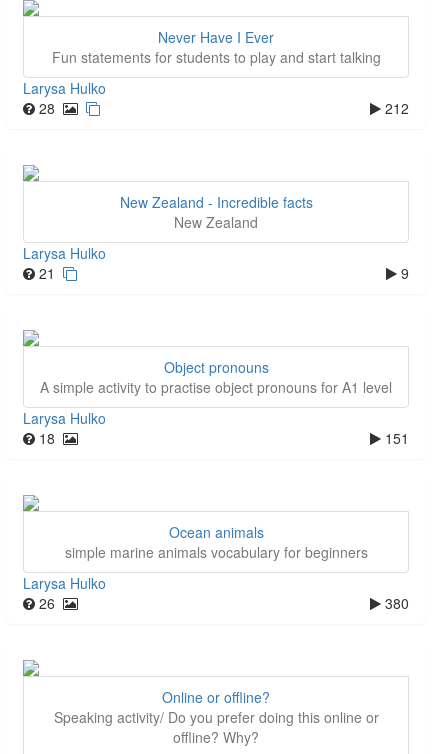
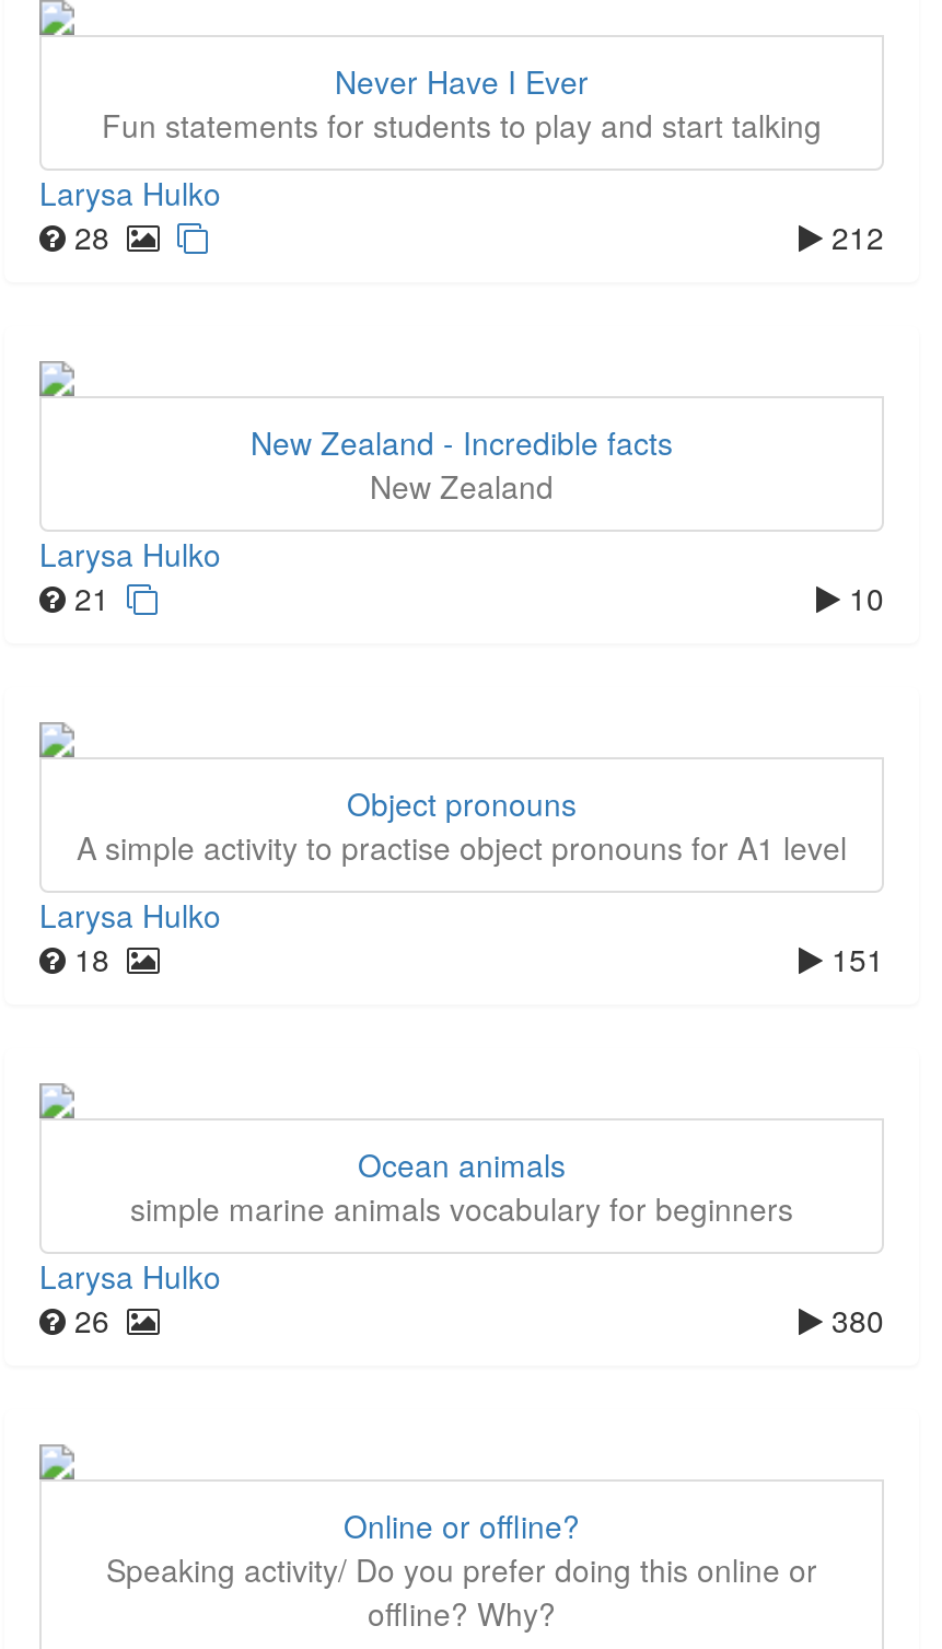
[397,263,409,283] 9 -> [840,576,884,619] 10

